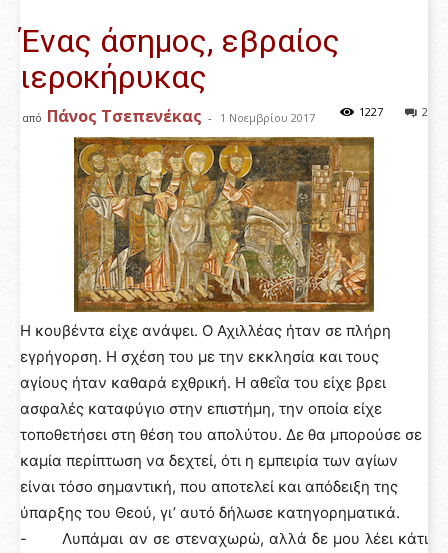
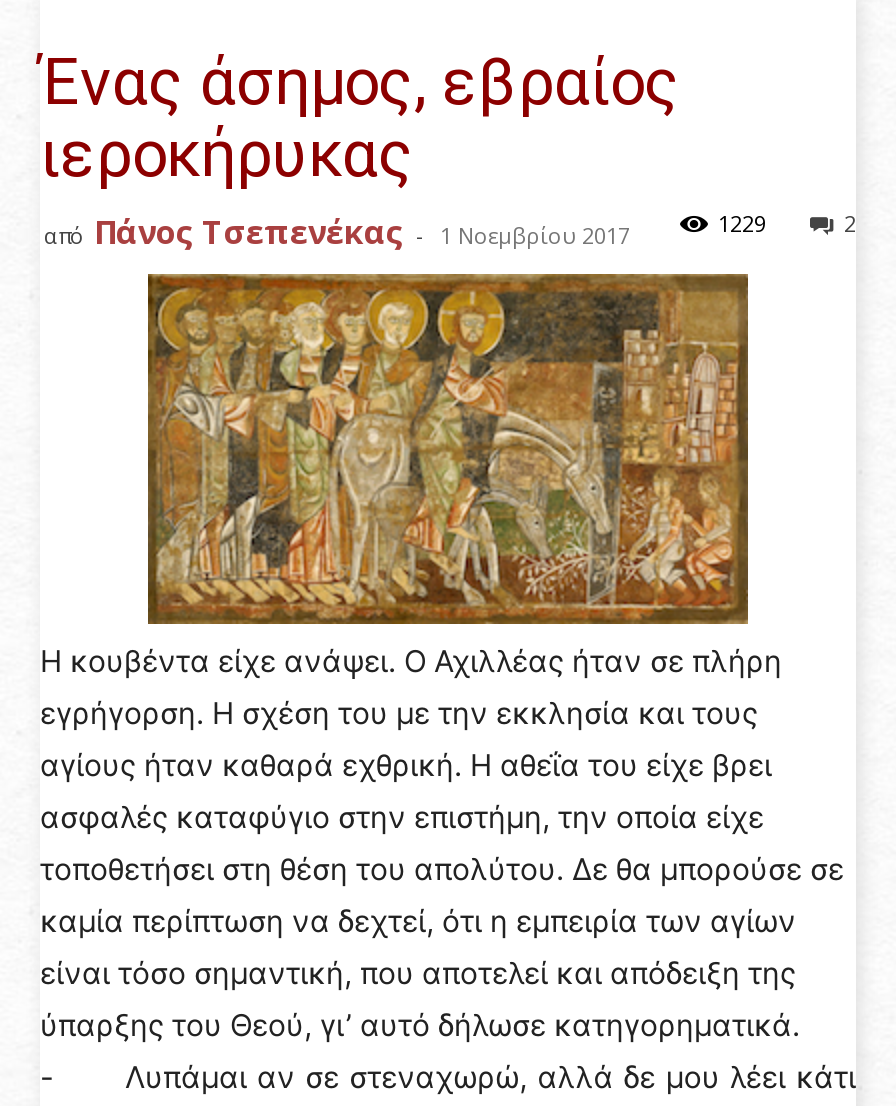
[359,104,383,119] 1227 -> [718,208,766,238] 1229

